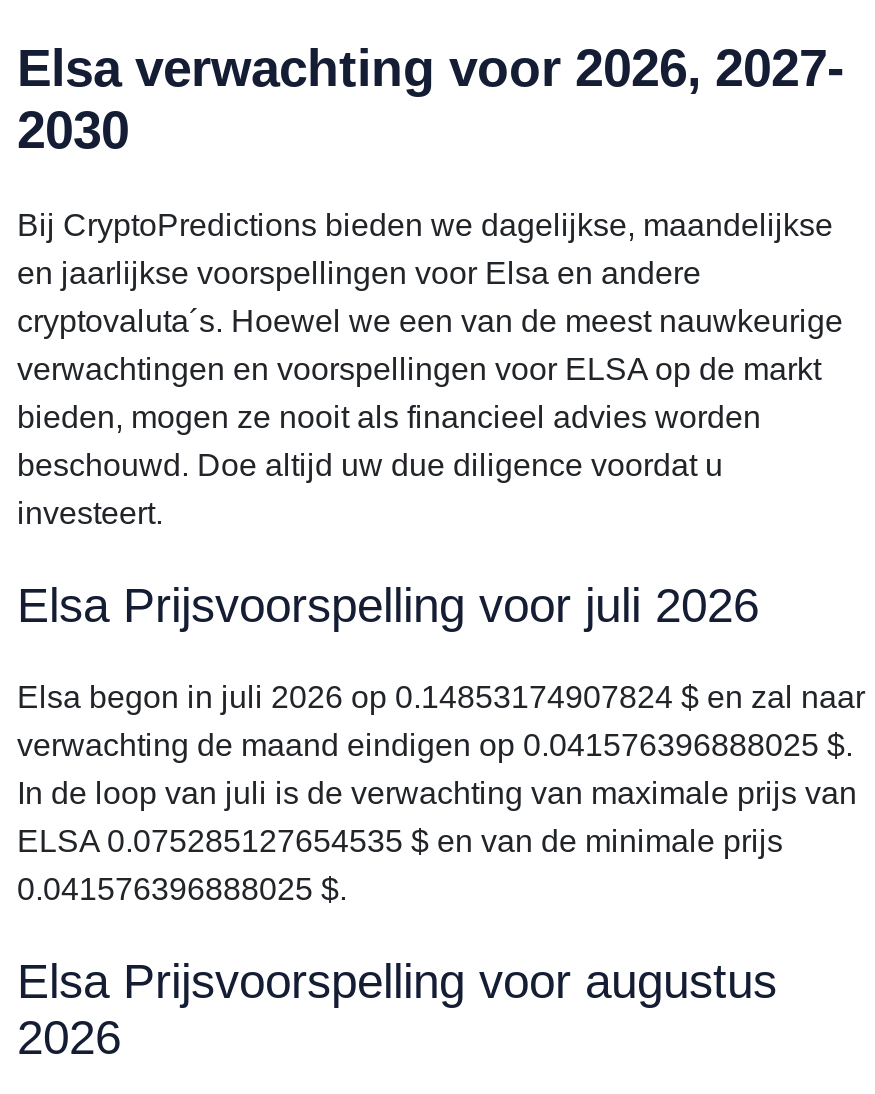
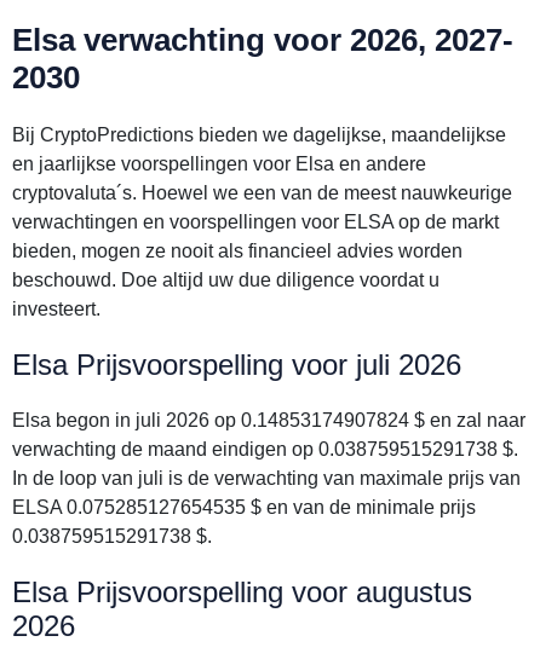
[17,728,853,762] verwachting de maand eindigen op 0.041576396888025 $. -> [12,439,518,459] verwachting de maand eindigen op 0.038759515291738 $.
[17,872,347,906] 0.041576396888025 $. -> [12,526,212,547] 0.038759515291738 $.

